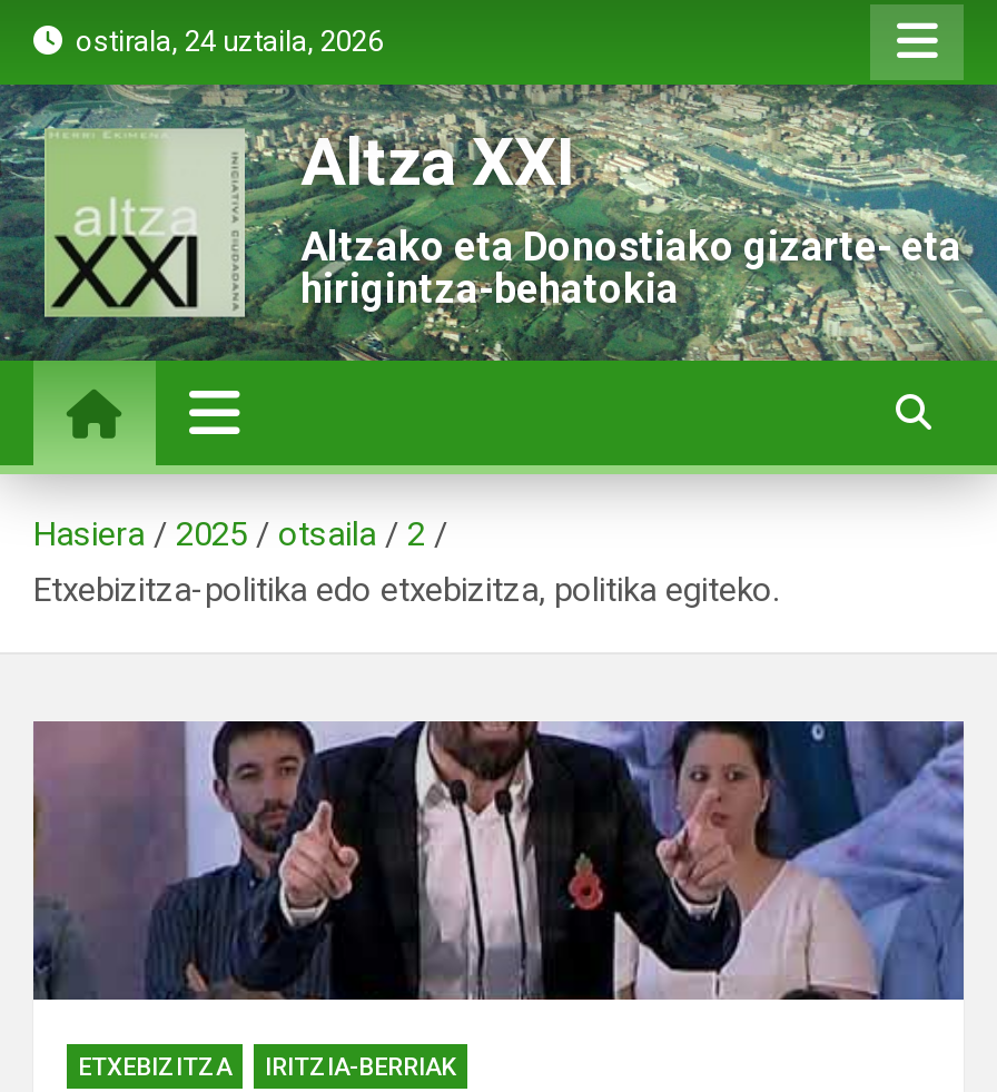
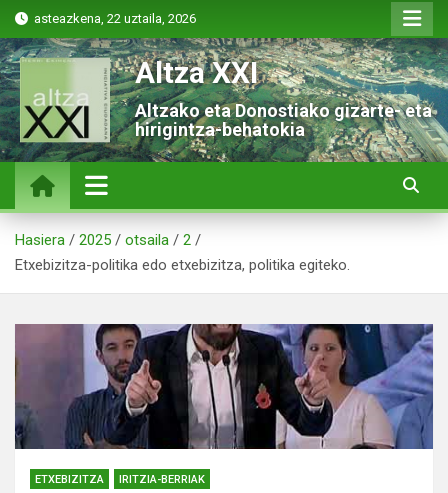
[62,24,383,58] ostirala, 24 uztaila, 2026 -> [28,11,196,26] asteazkena, 22 uztaila, 2026

